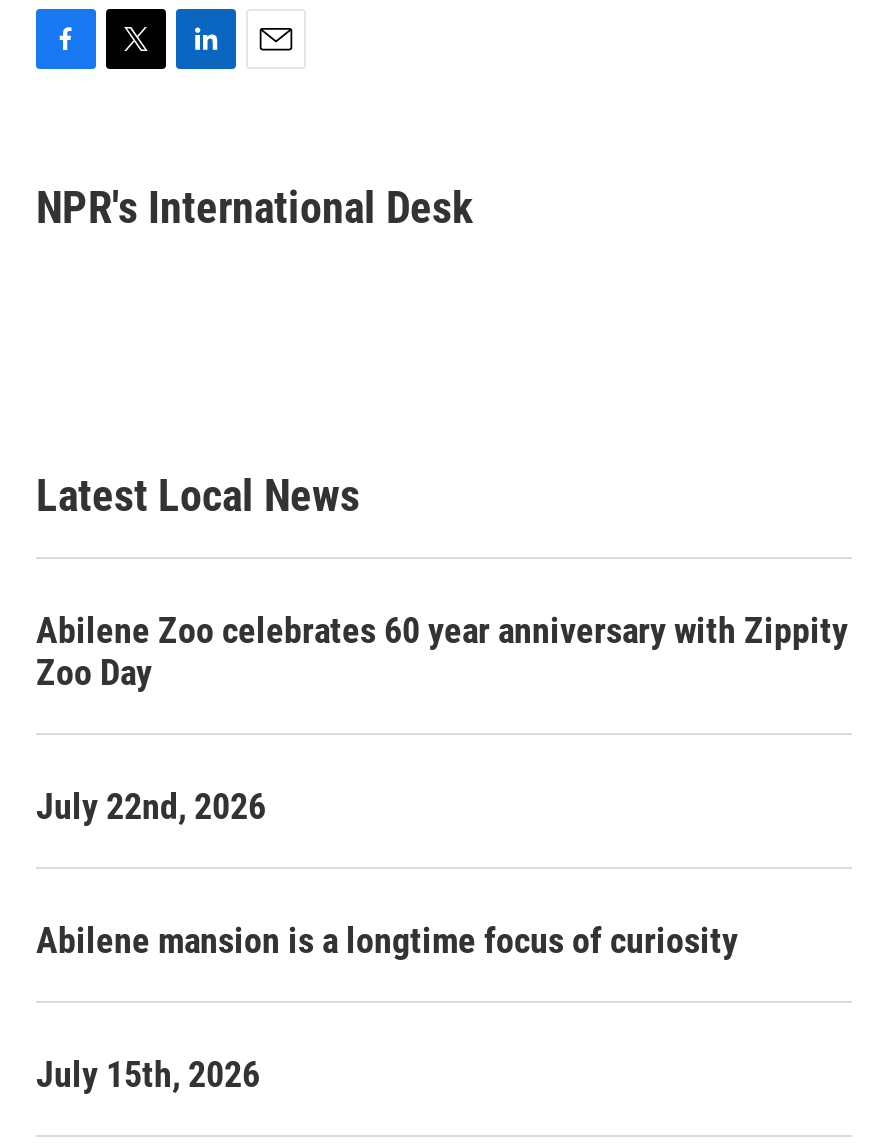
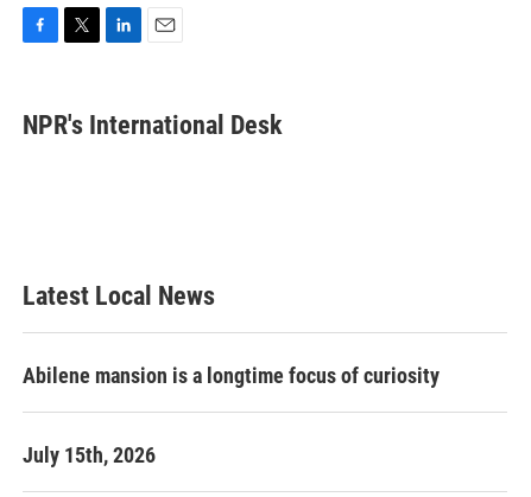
[36,609,848,827] Abilene Zoo celebrates 60 year anniversary with Zippity | Zoo Day | July 22nd, 2026 -> none

